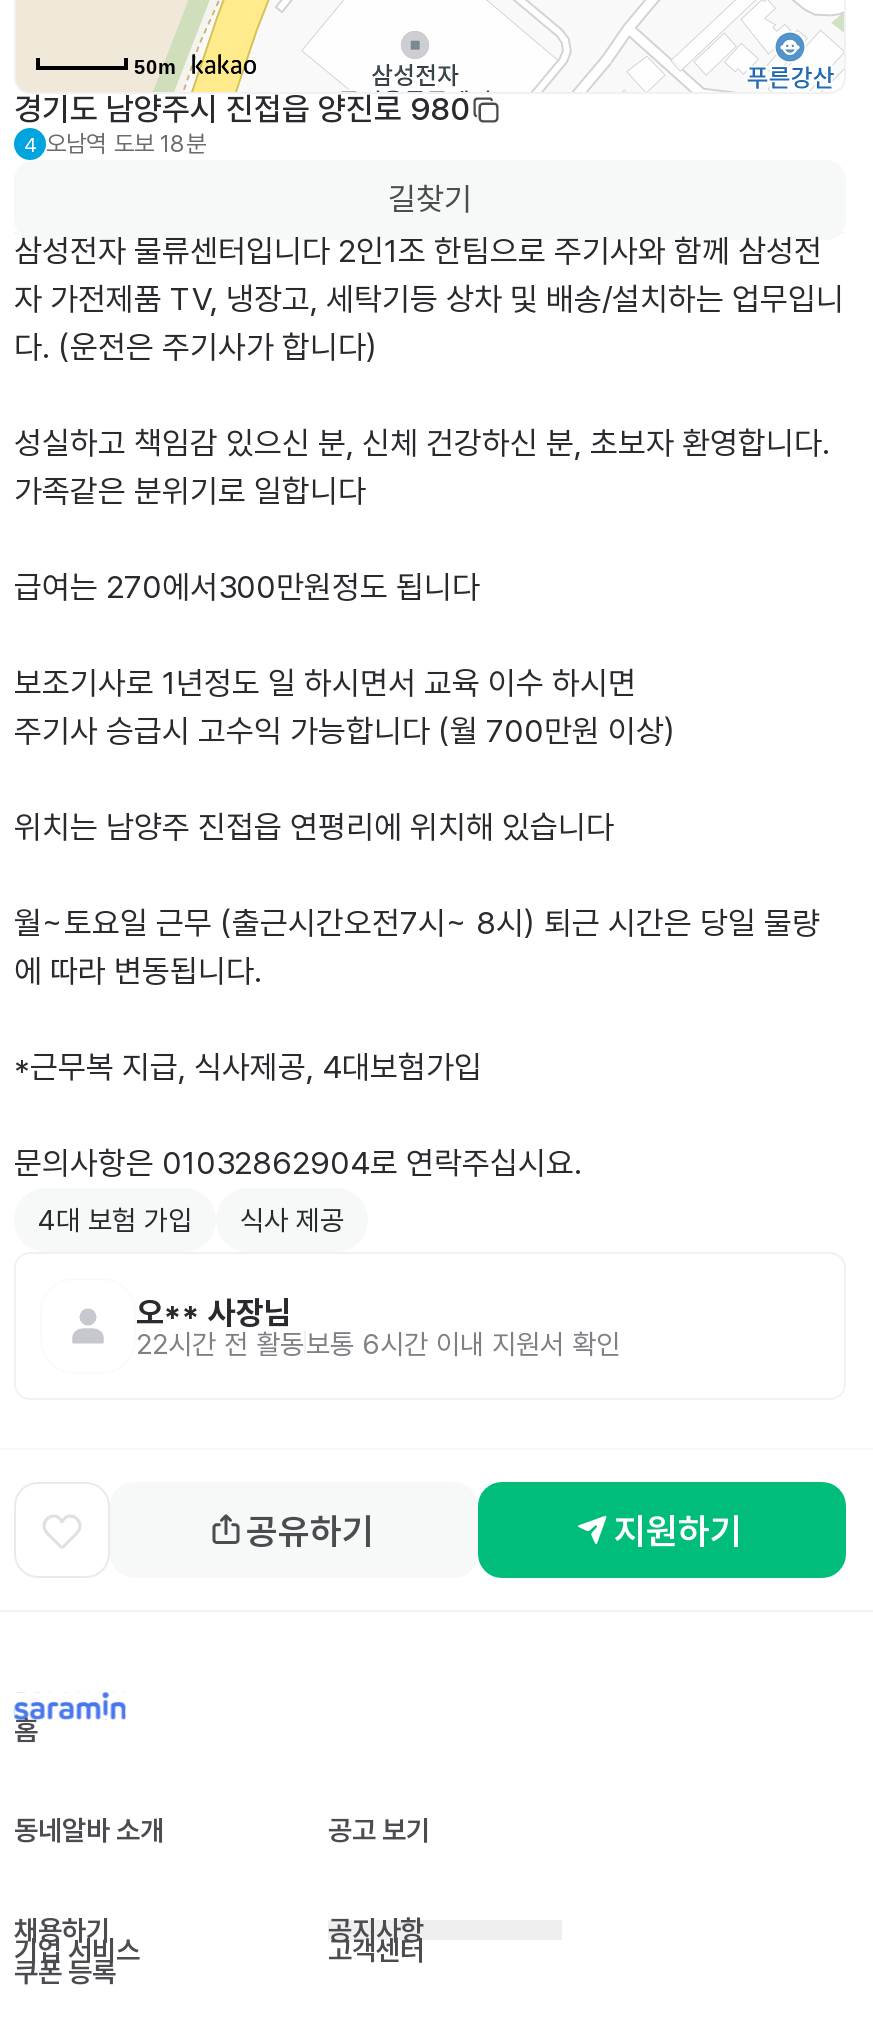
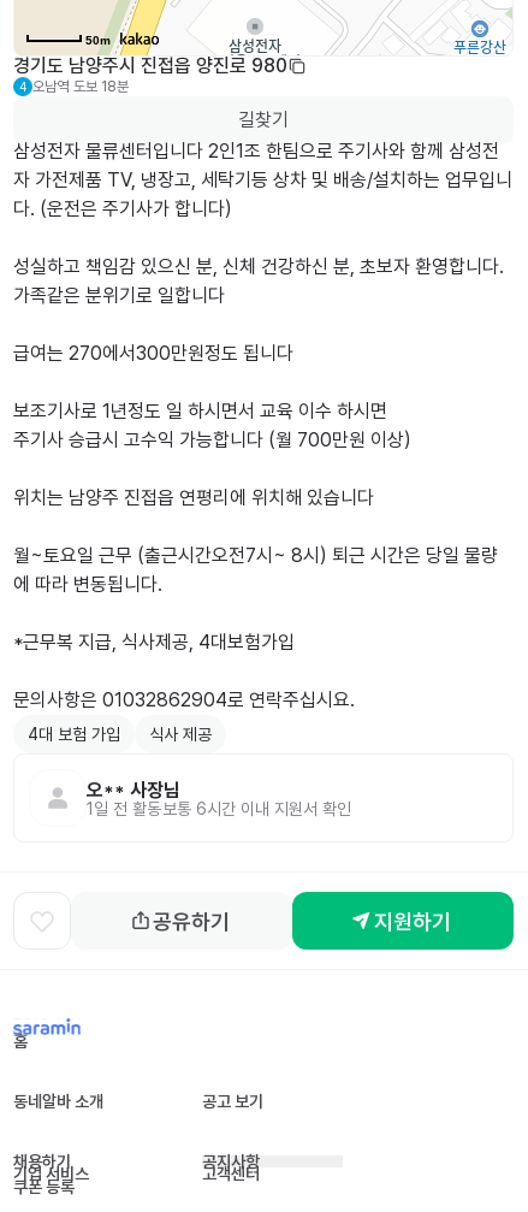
[136,1327,620,1359] 22시간 전 활동보통 6시간 이내 지원서 확인 -> [87,799,351,818] 1일 전 활동 | 보통 6시간 이내 지원서 확인

